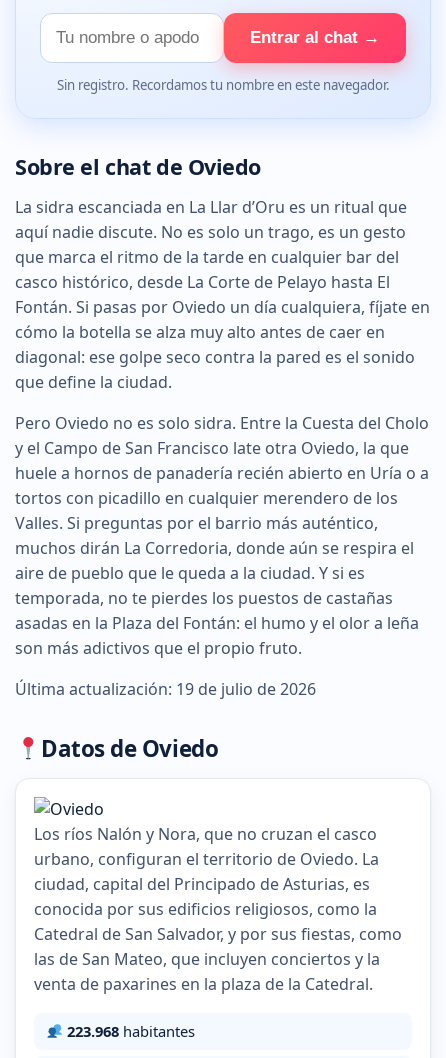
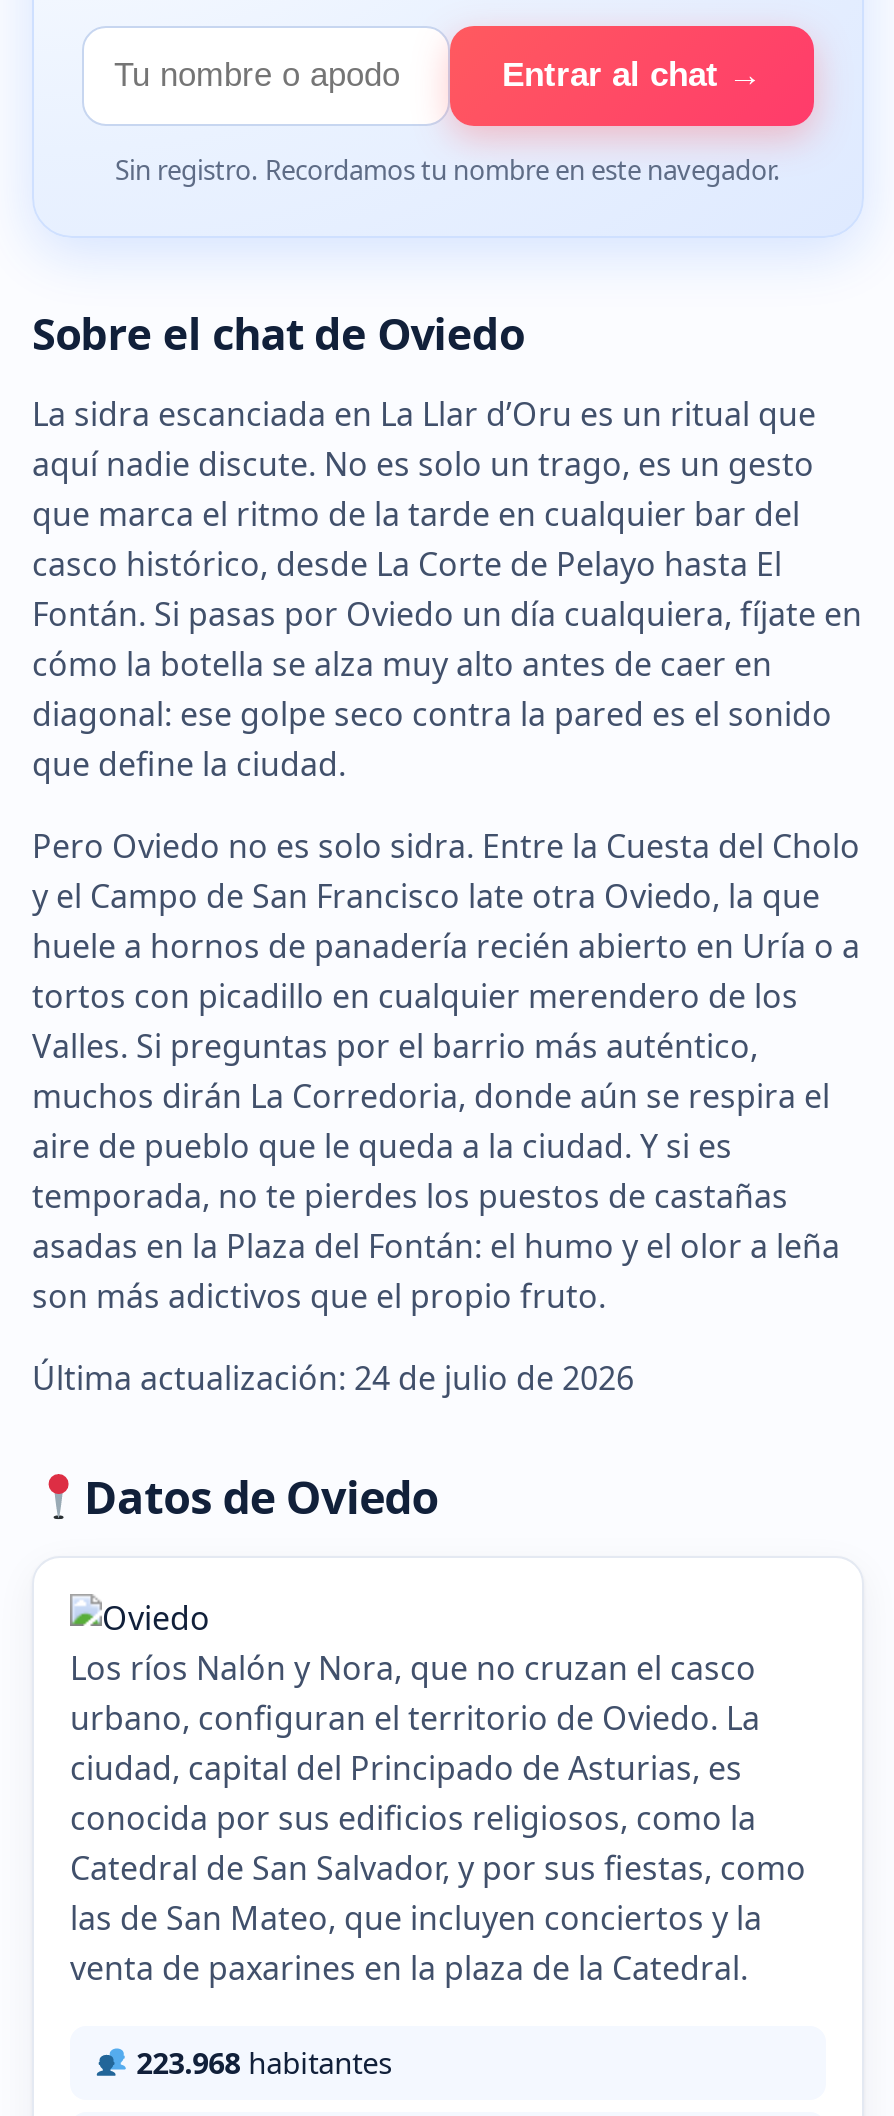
[15,677,316,699] Última actualización: 19 de julio de 2026 -> [32,1355,634,1399] Última actualización: 24 de julio de 2026

